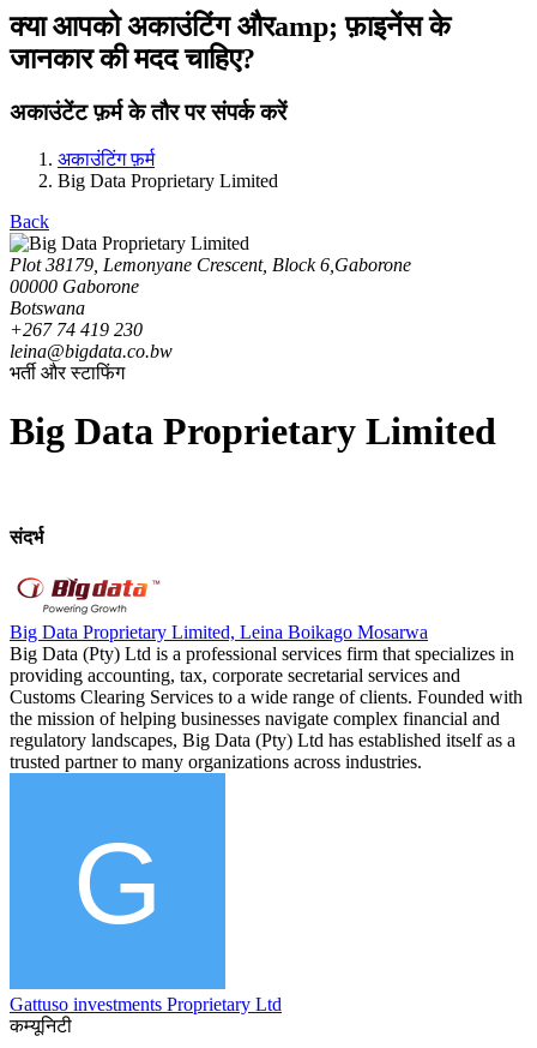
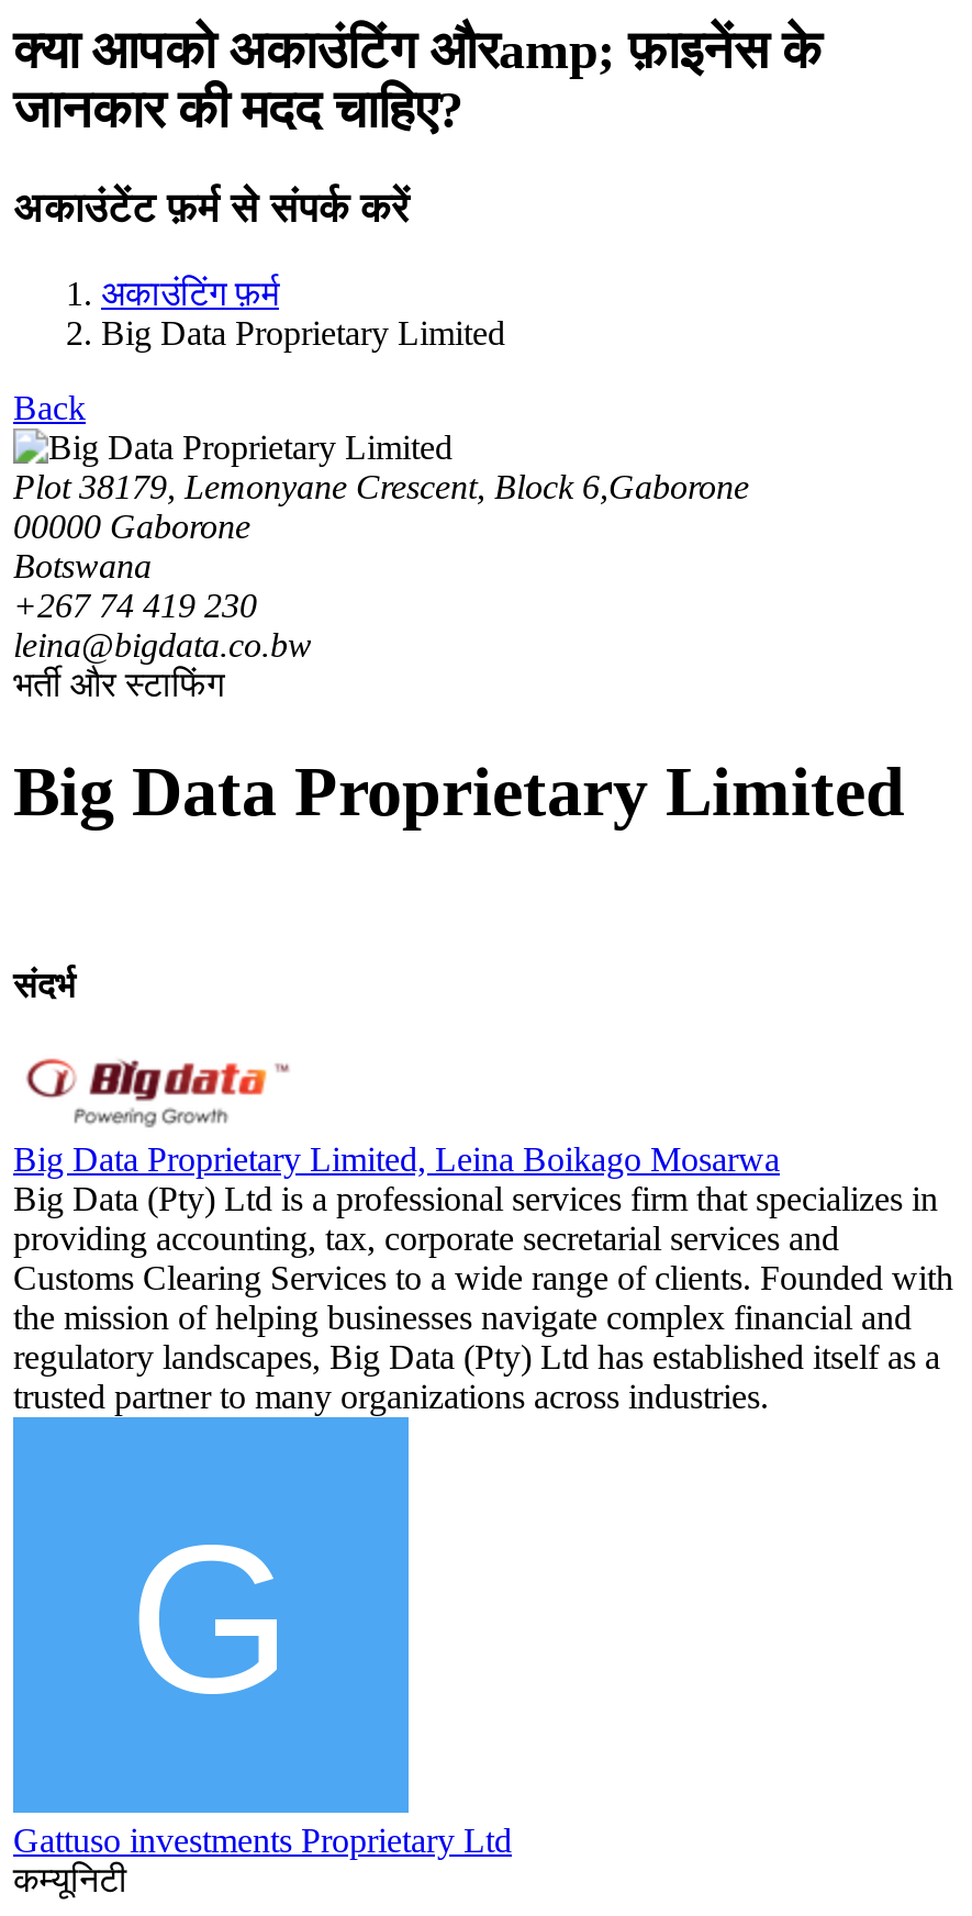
[10,100,286,125] अकाउंटेंट फ़र्म के तौर पर संपर्क करें -> [13,185,409,231] अकाउंटेंट फ़र्म से संपर्क करें

